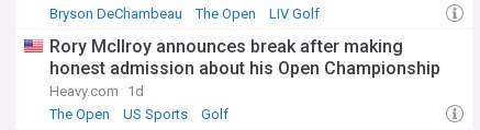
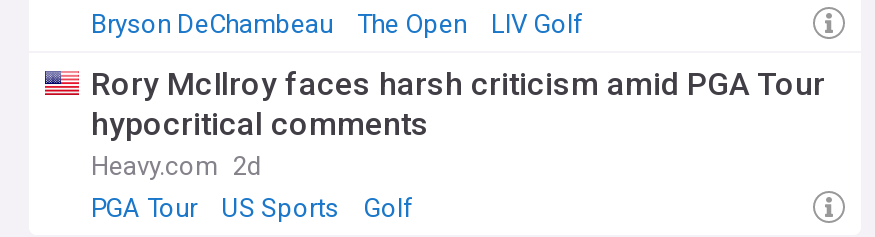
[49,36,440,122] Rory McIlroy announces break after making | honest admission about his Open Championship | Heavy.com 1d | The Open -> [91,65,825,223] Rory McIlroy faces harsh criticism amid PGA Tour | hypocritical comments | Heavy.com 2d | PGA Tour

